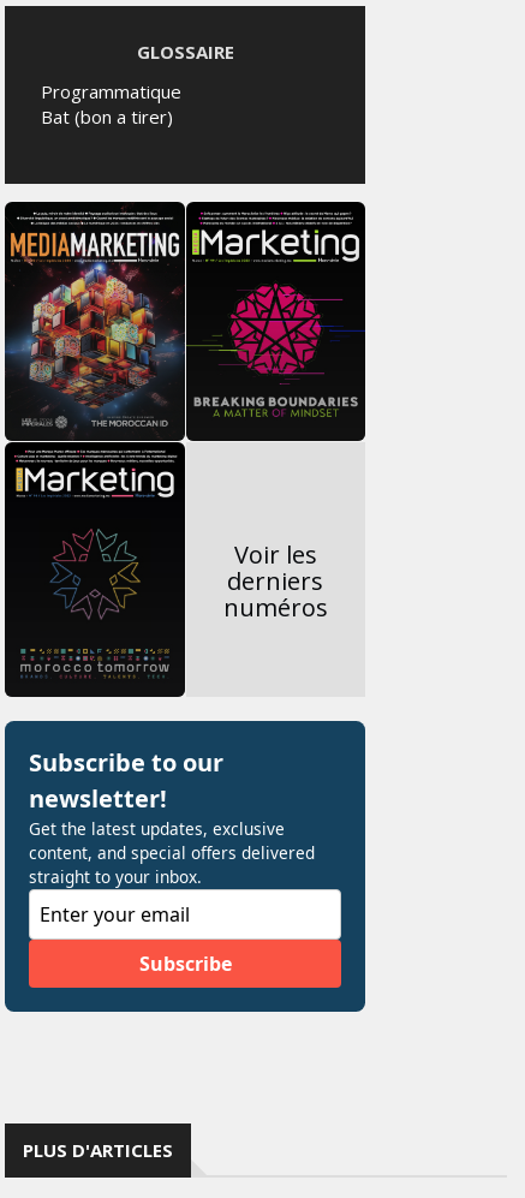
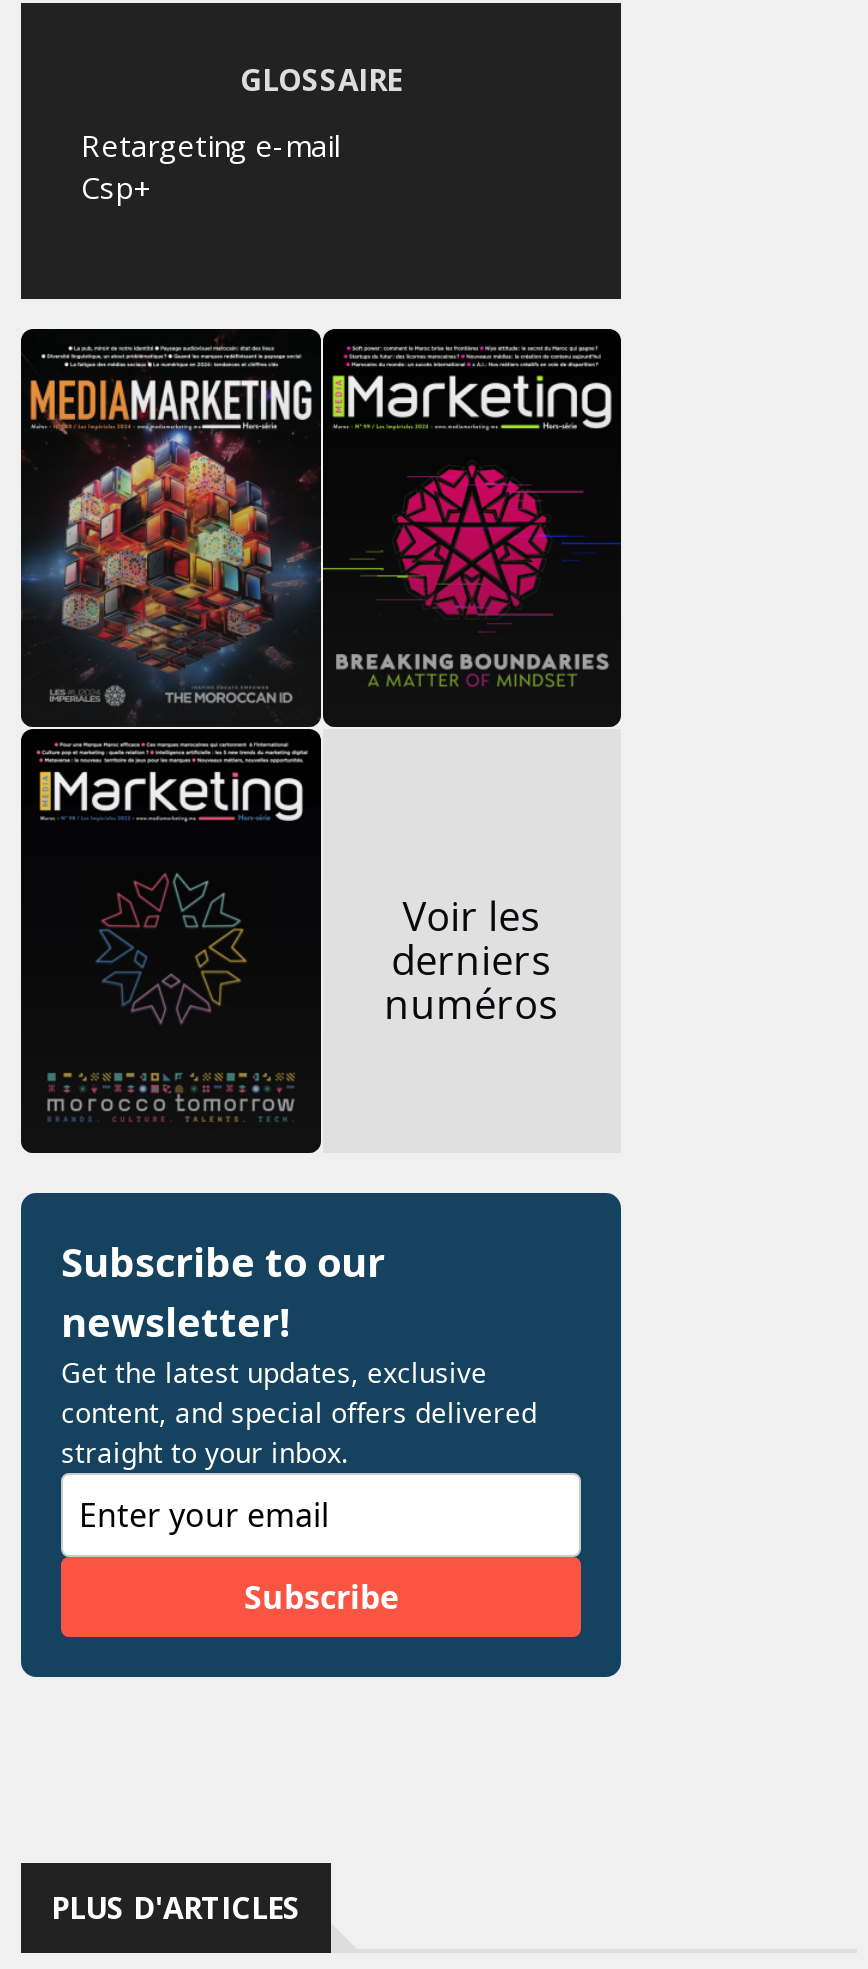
[41,79,181,129] Programmatique | Bat (bon a tirer) -> [81,125,339,207] Retargeting e-mail | Csp+

